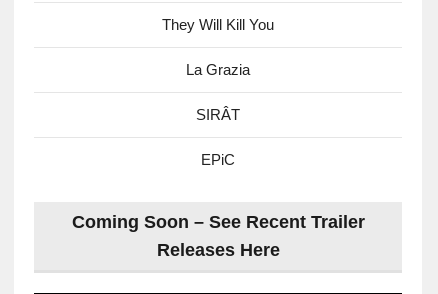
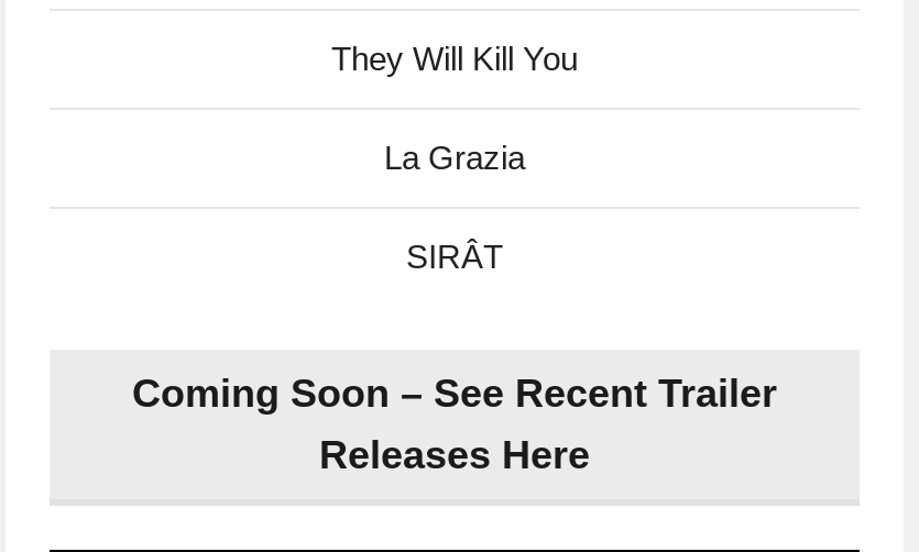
[201,151,235,168] EPiC -> none

